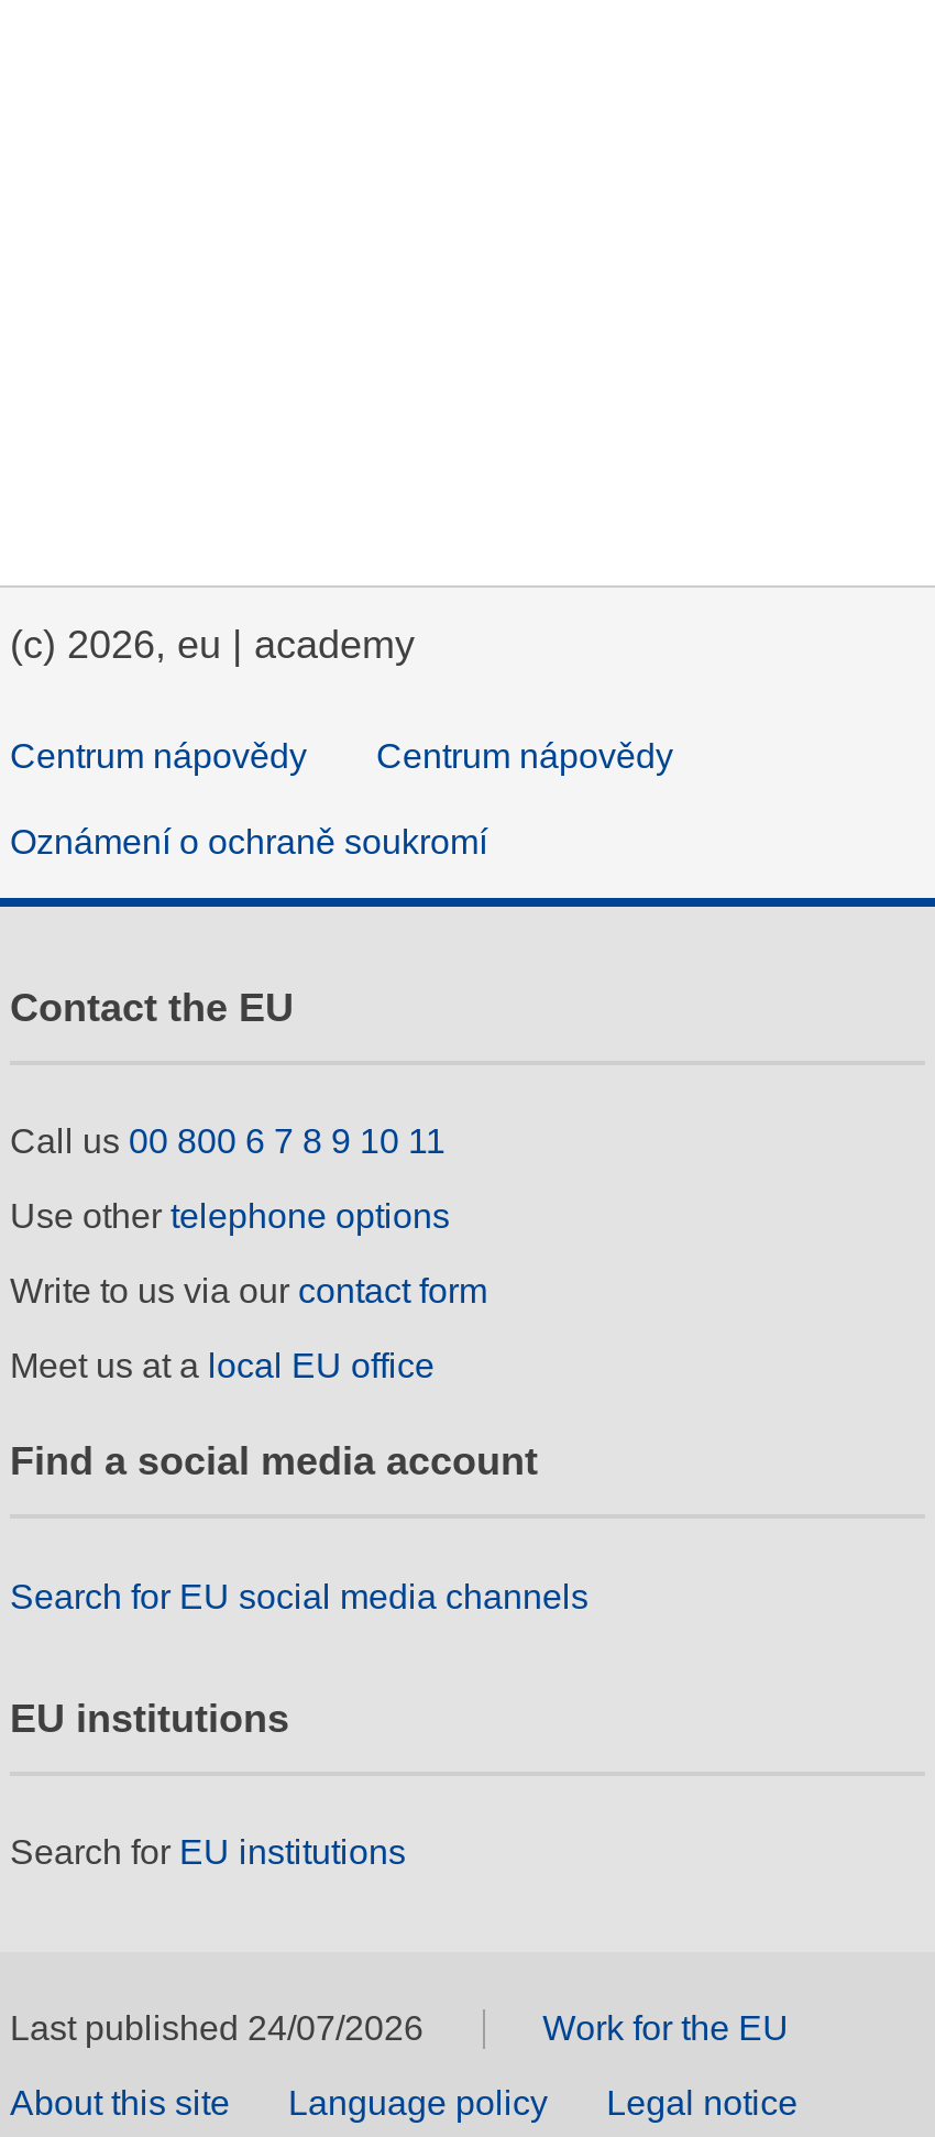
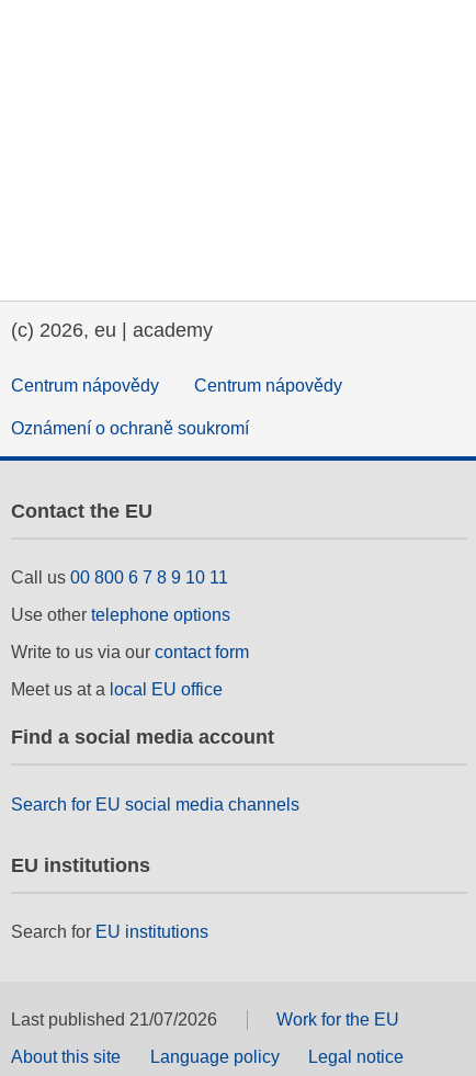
[10,2010,424,2048] Last published 24/07/2026 -> [11,1011,217,1029] Last published 21/07/2026

